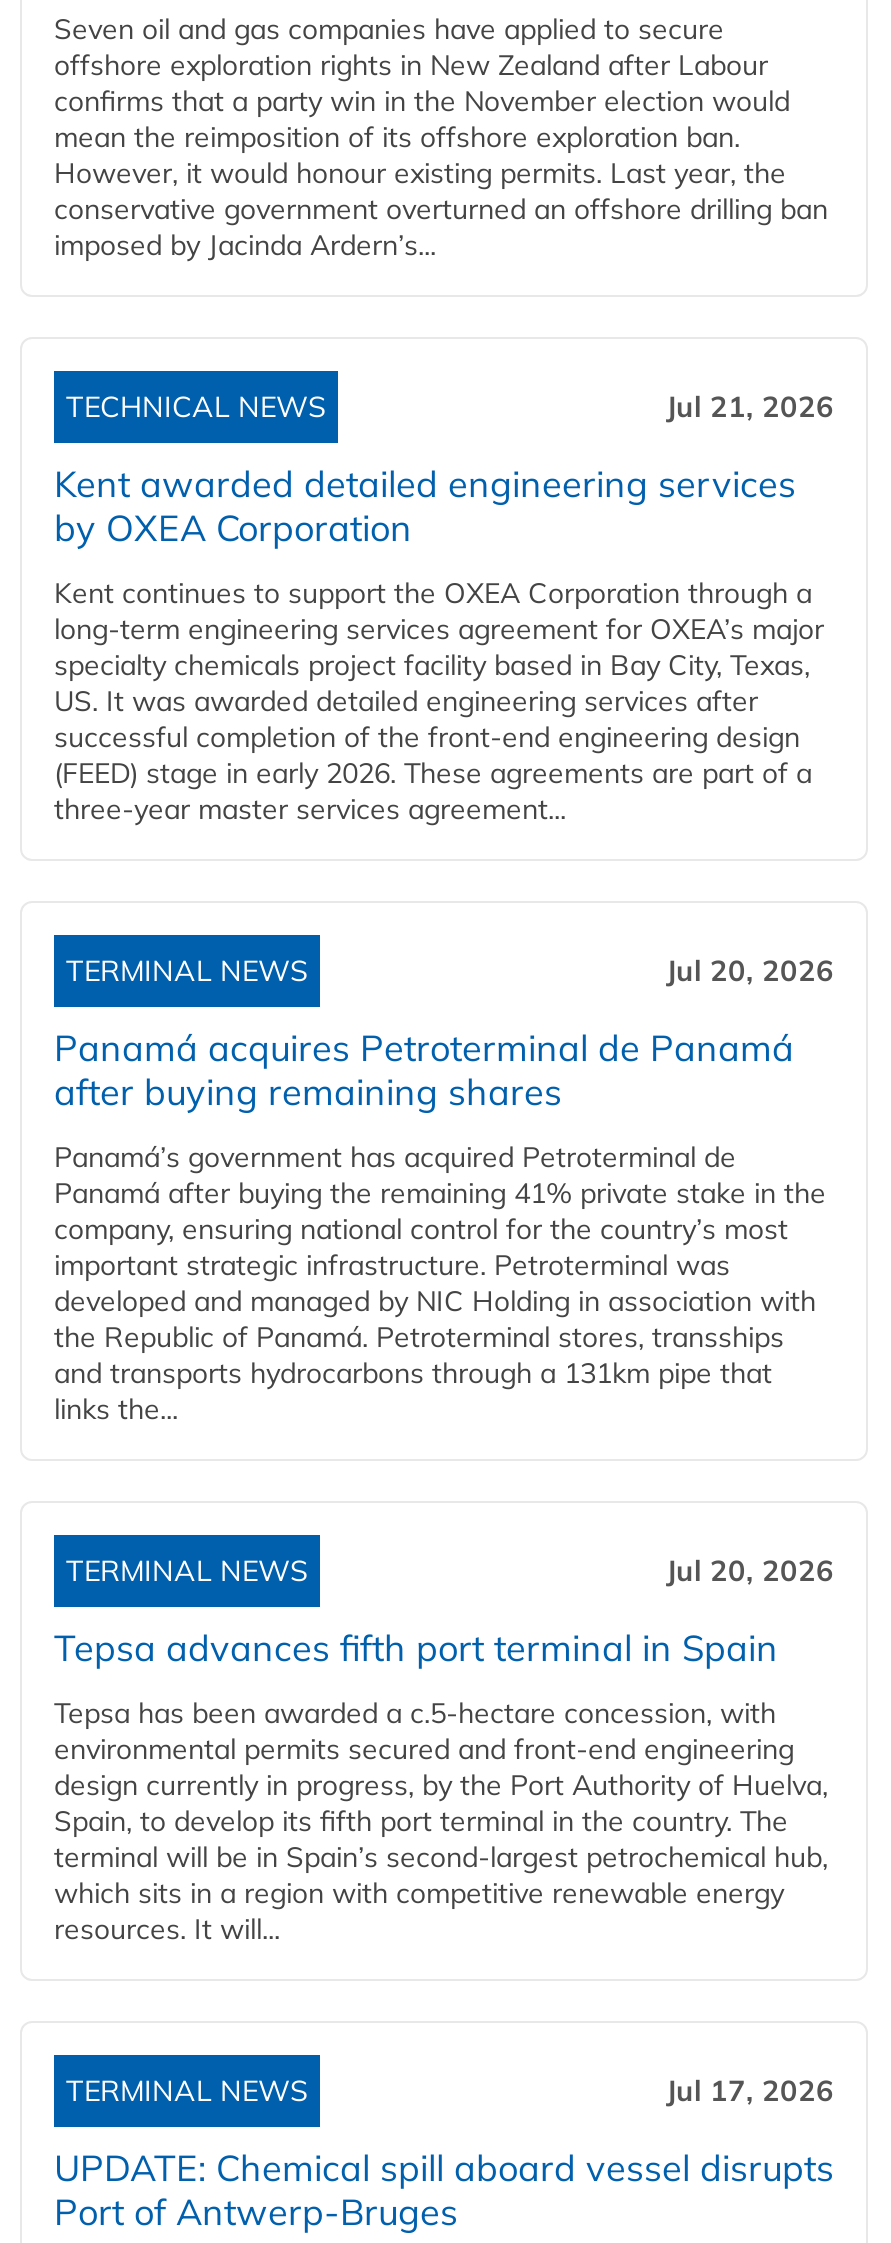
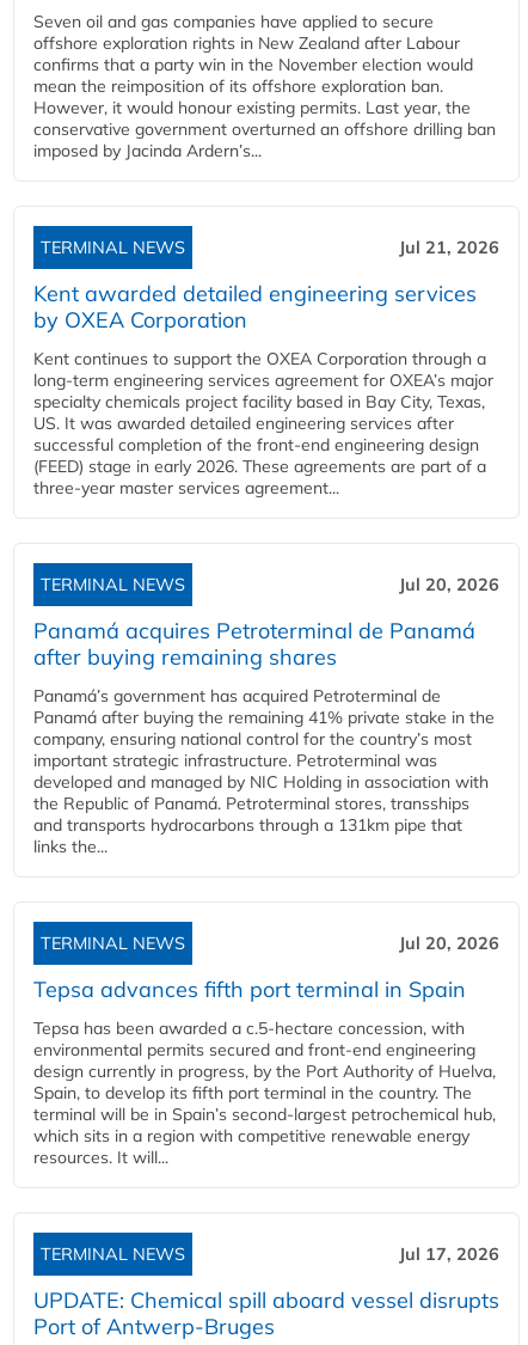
[66,388,326,424] TECHNICAL NEWS -> [41,236,185,258] TERMINAL NEWS

